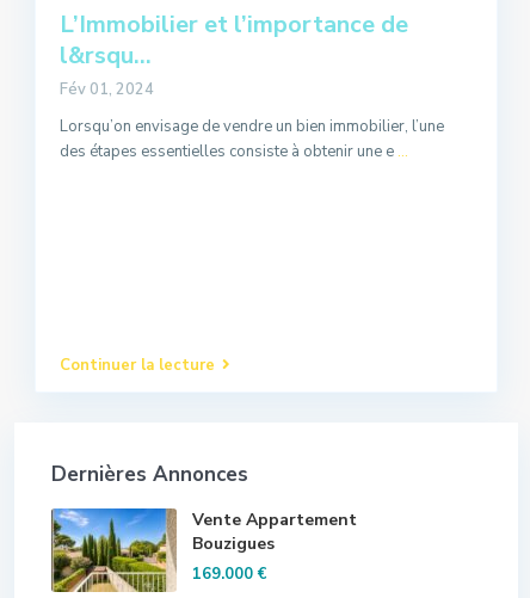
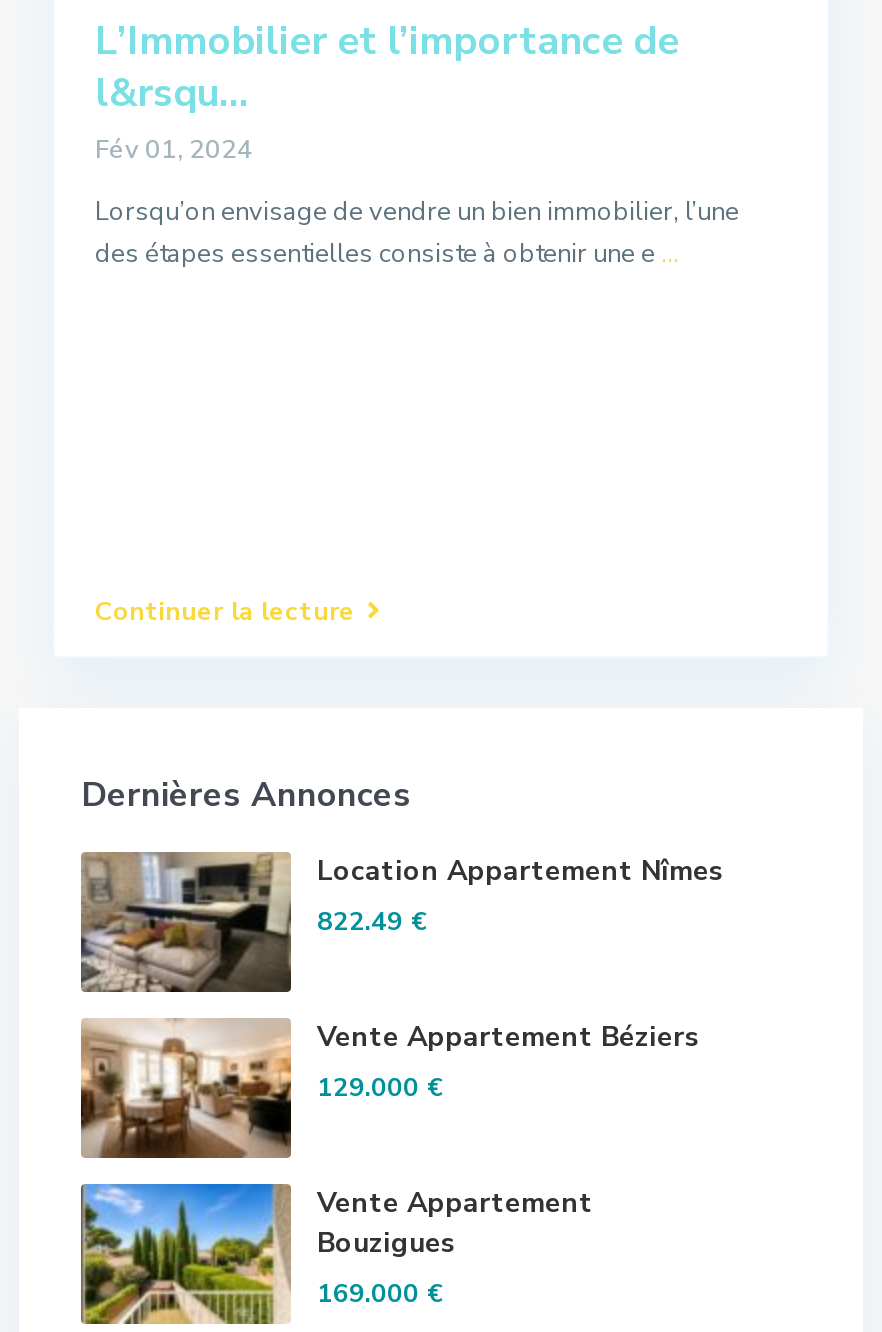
none -> [79,1018,293,1160] [image]
none -> [81,850,723,1106] [image] | Location Appartement Nîmes | 822.49 € | Vente Appartement Béziers | 129.000 €

